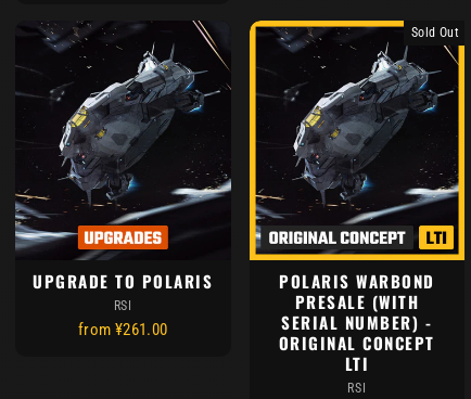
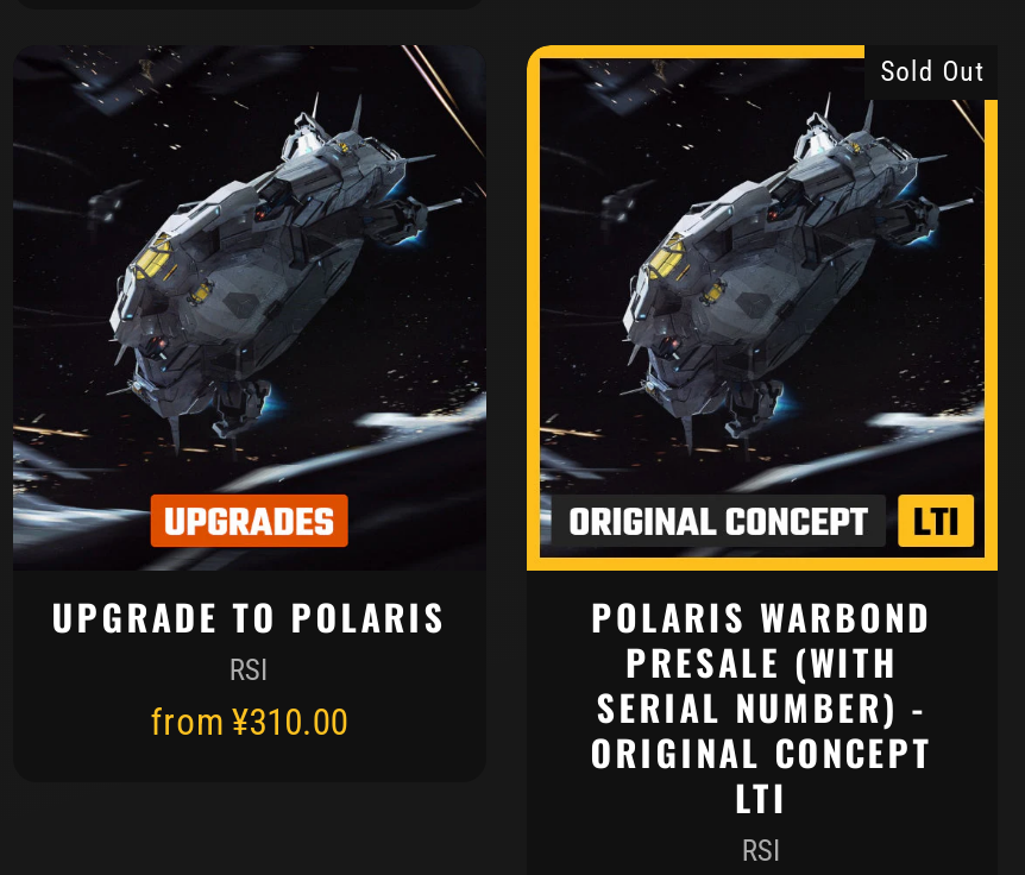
[78,319,168,339] from ¥261.00 -> [151,700,348,743] from ¥310.00

